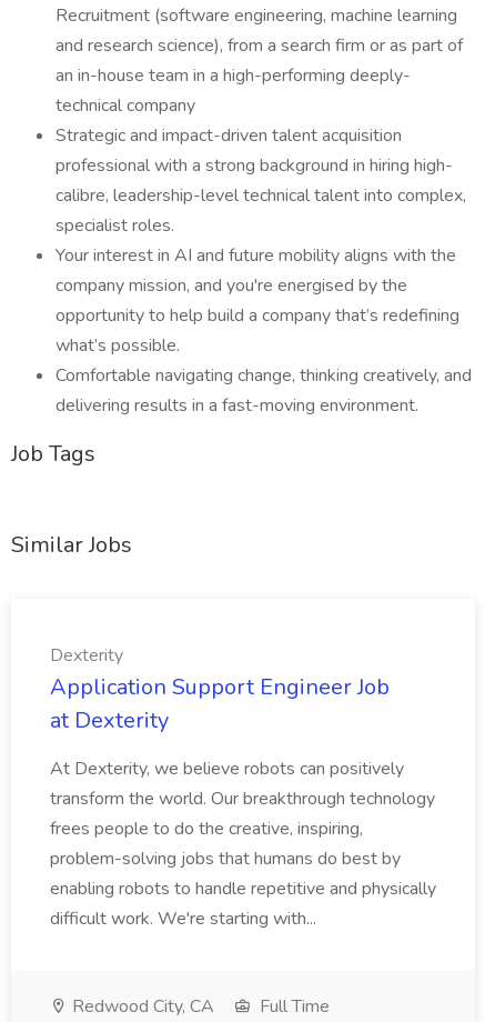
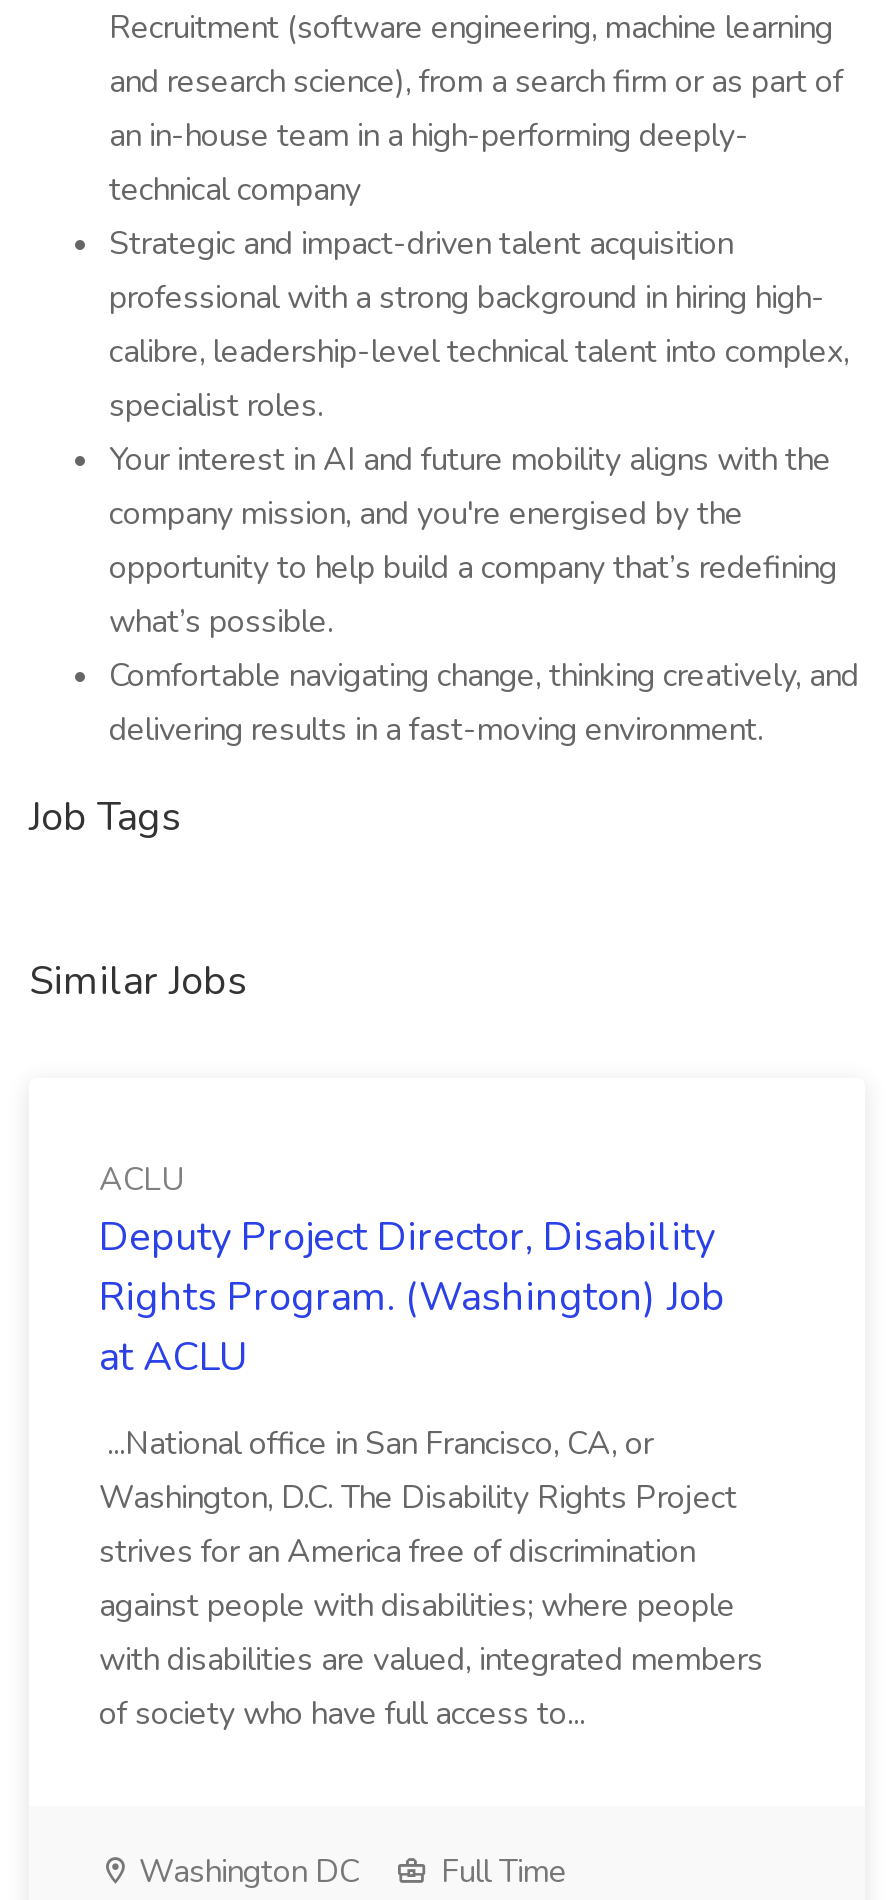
[50,643,390,735] Dexterity | Application Support Engineer Job | at Dexterity -> [99,1158,725,1384] ACLU | Deputy Project Director, Disability | Rights Program. (Washington) Job | at ACLU
[50,757,436,931] At Dexterity, we believe robots can positively | transform the world. Our breakthrough technology | frees people to do the creative, inspiring, | problem-solving jobs that humans do best by | enabling robots to handle repetitive and physically | difficult work. We're starting with... -> [99,1422,763,1736] ...National office in San Francisco, CA, or | Washington, D.C. The Disability Rights Project | strives for an America free of discrimination | against people with disabilities; where people | with disabilities are valued, integrated members | of society who have full access to...
[68,994,214,1019] Redwood City, CA -> [131,1850,359,1894] Washington DC

